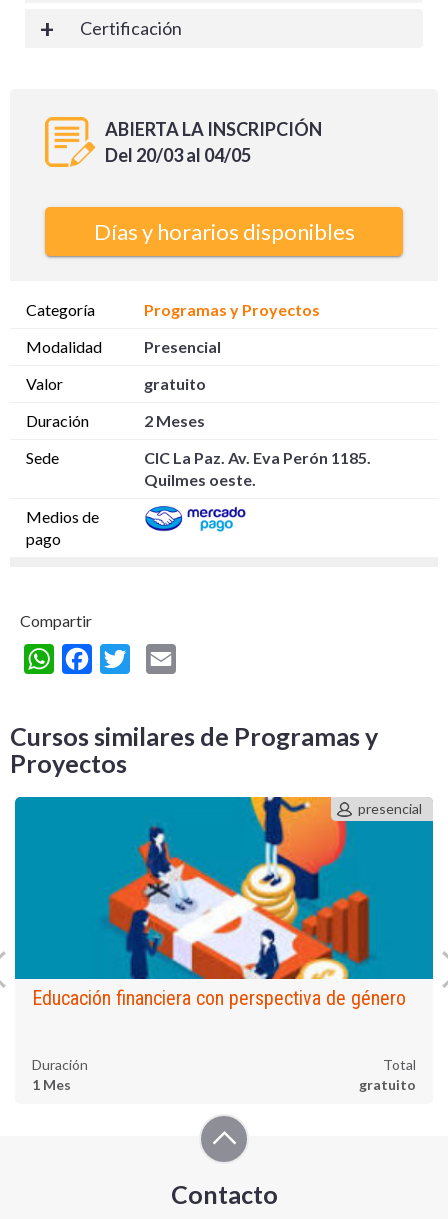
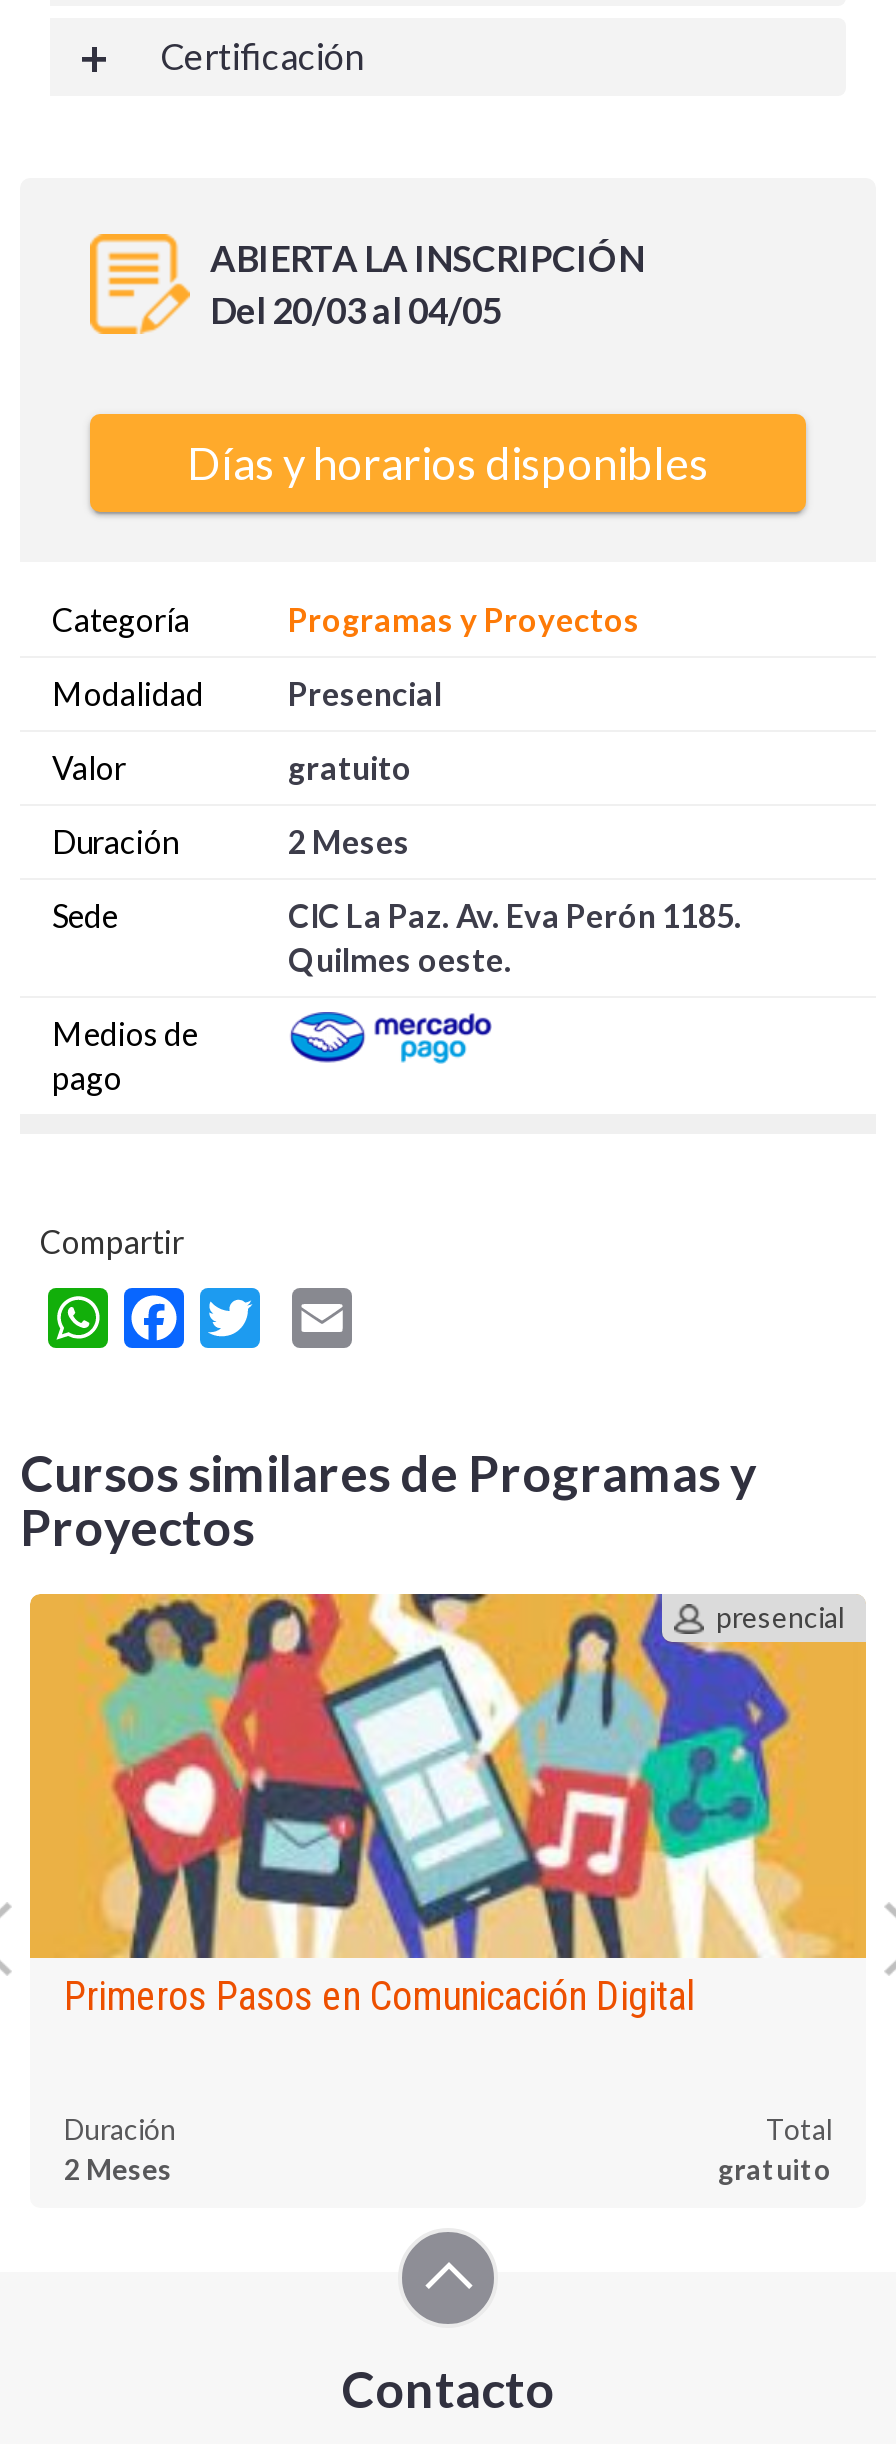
[14,796,434,1010] [image] | Educación financiera con perspectiva de género -> [28,1592,868,2020] [image] | Primeros Pasos en Comunicación Digital
[32,1076,71,1093] 1 Mes -> [64,2152,172,2186] 2 Meses

